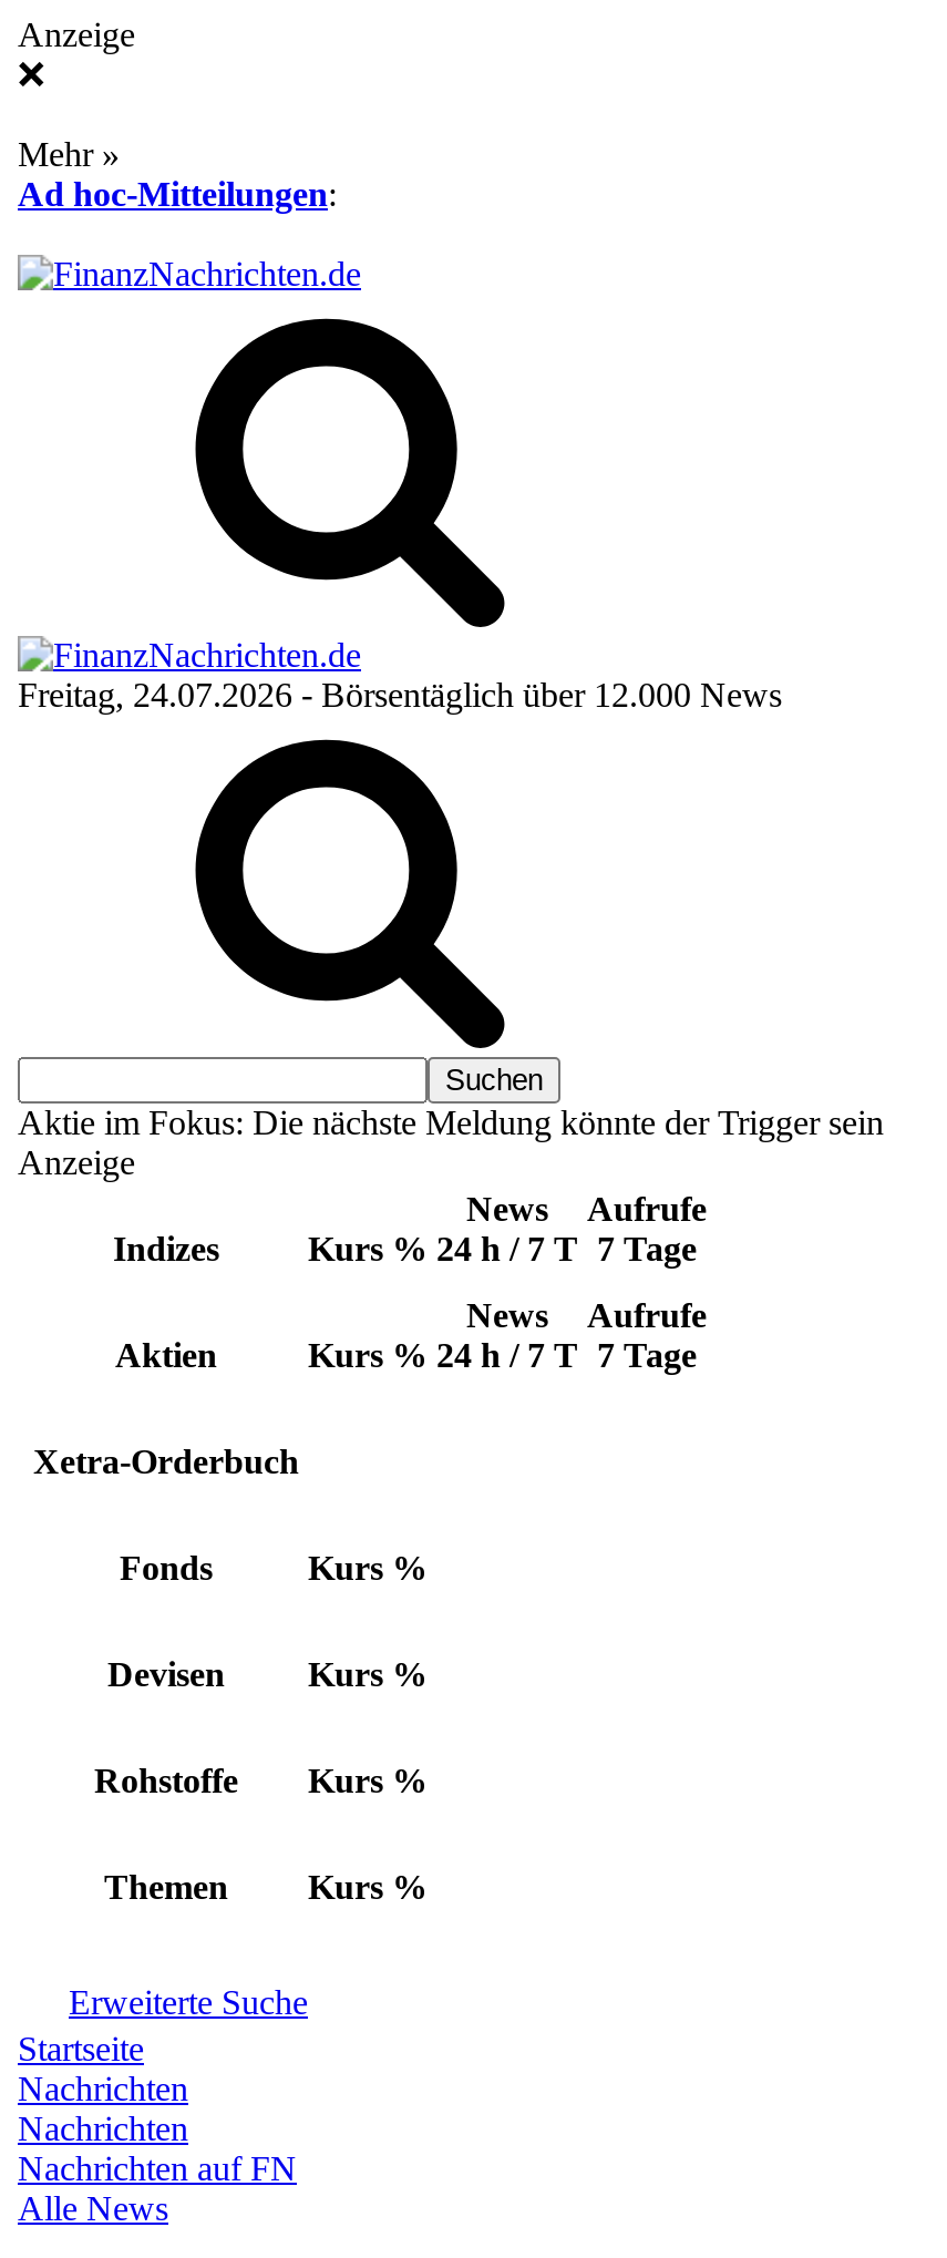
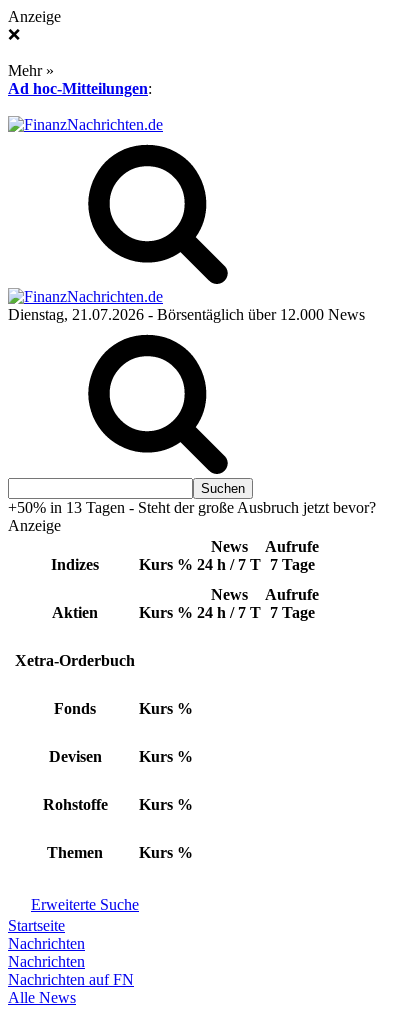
[18,676,782,714] Freitag, 24.07.2026 - Börsentäglich über 12.000 News -> [8,306,365,323] Dienstag, 21.07.2026 - Börsentäglich über 12.000 News
[18,1104,884,1141] Aktie im Fokus: Die nächste Meldung könnte der Trigger sein -> [8,499,376,516] +50% in 13 Tagen - Steht der große Ausbruch jetzt bevor?

